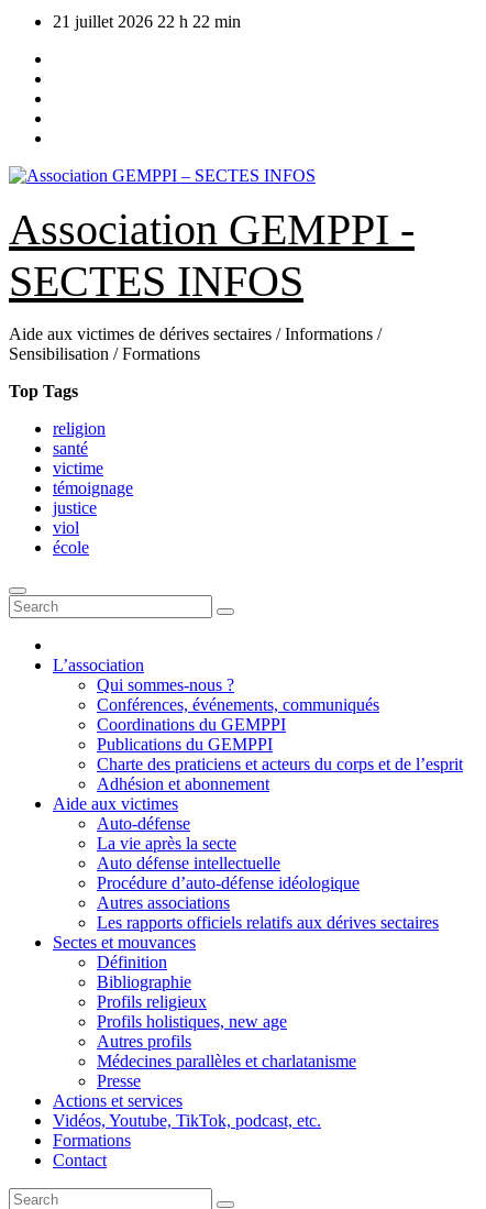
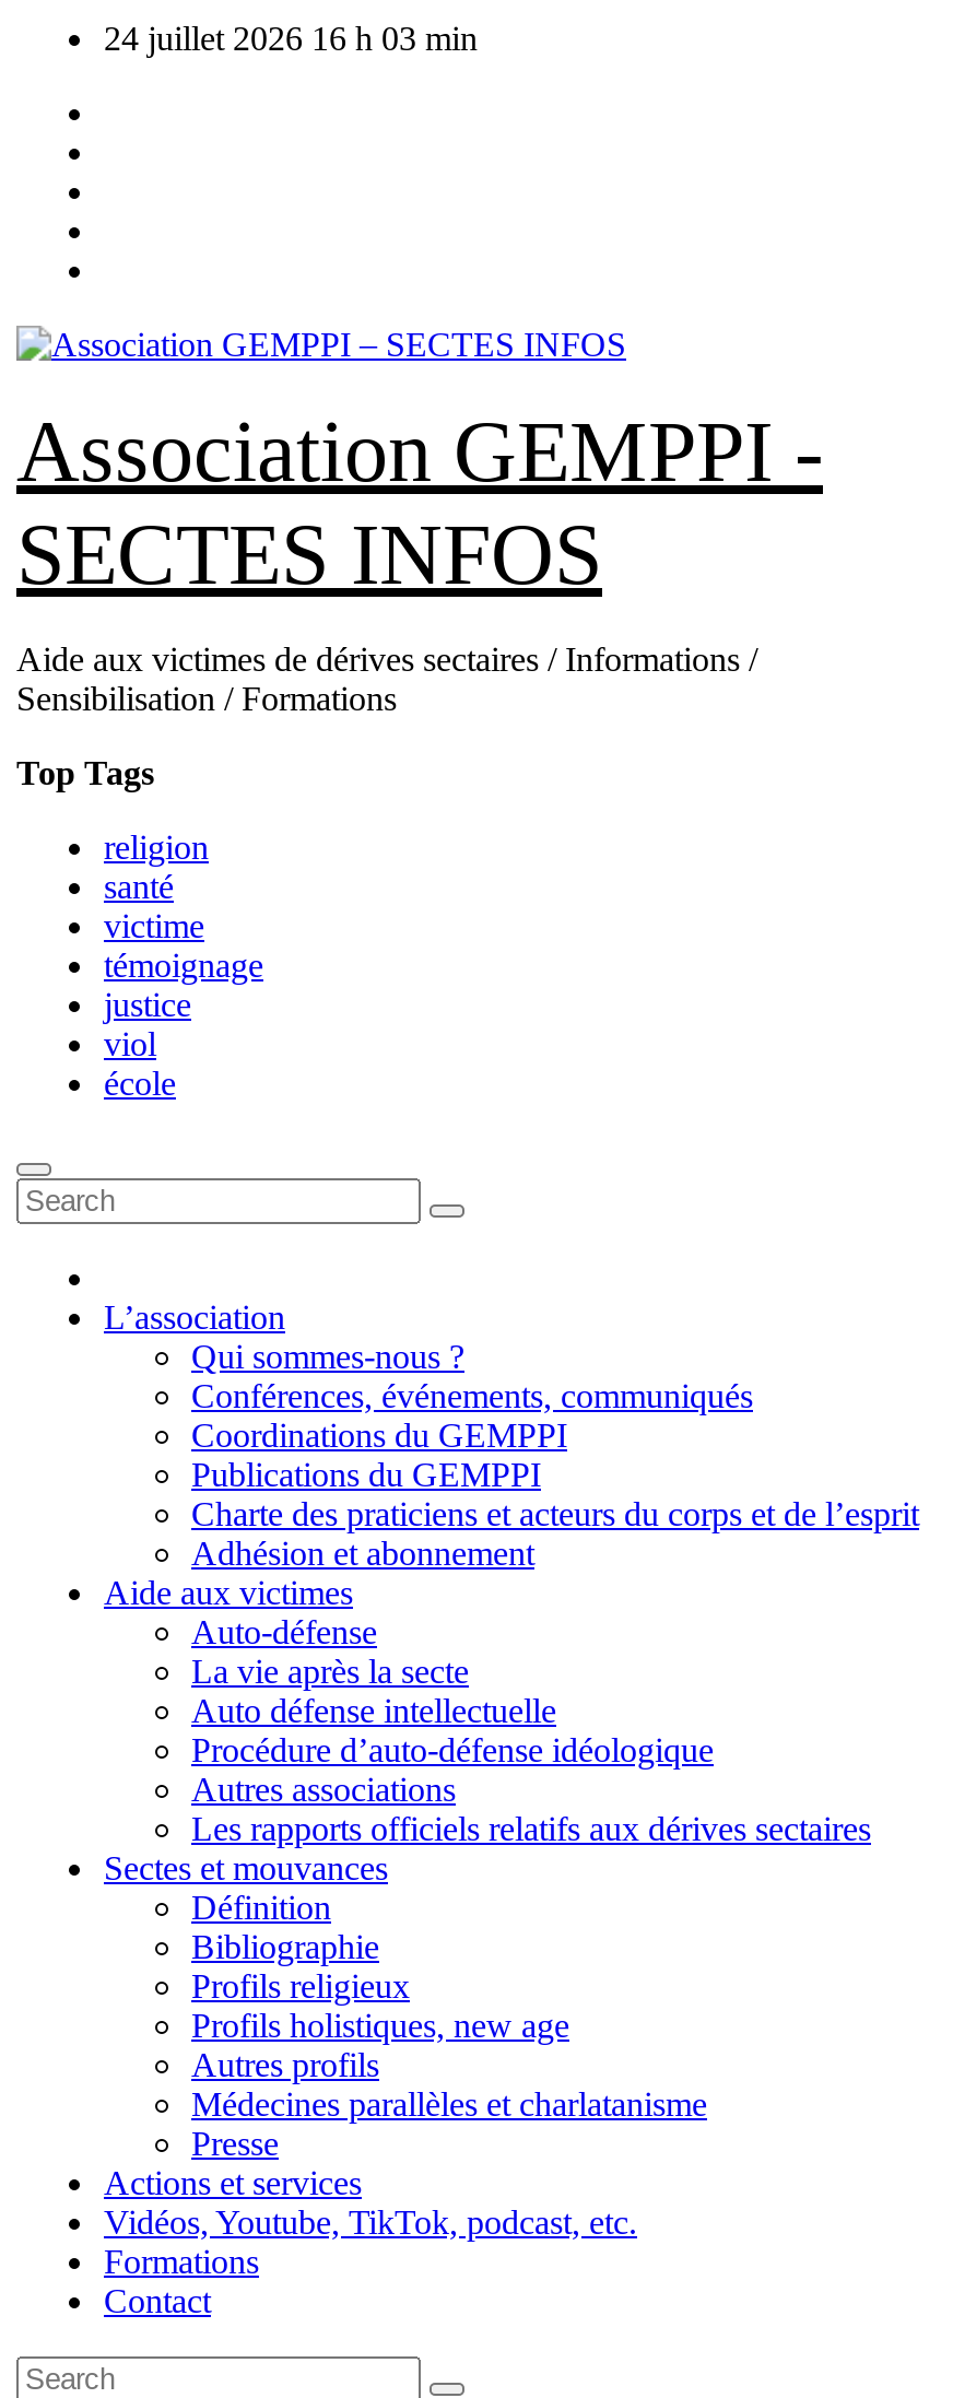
[53,12,241,31] 21 juillet 2026 22 h 22 min -> [104,20,478,57] 24 juillet 2026 16 h 03 min

